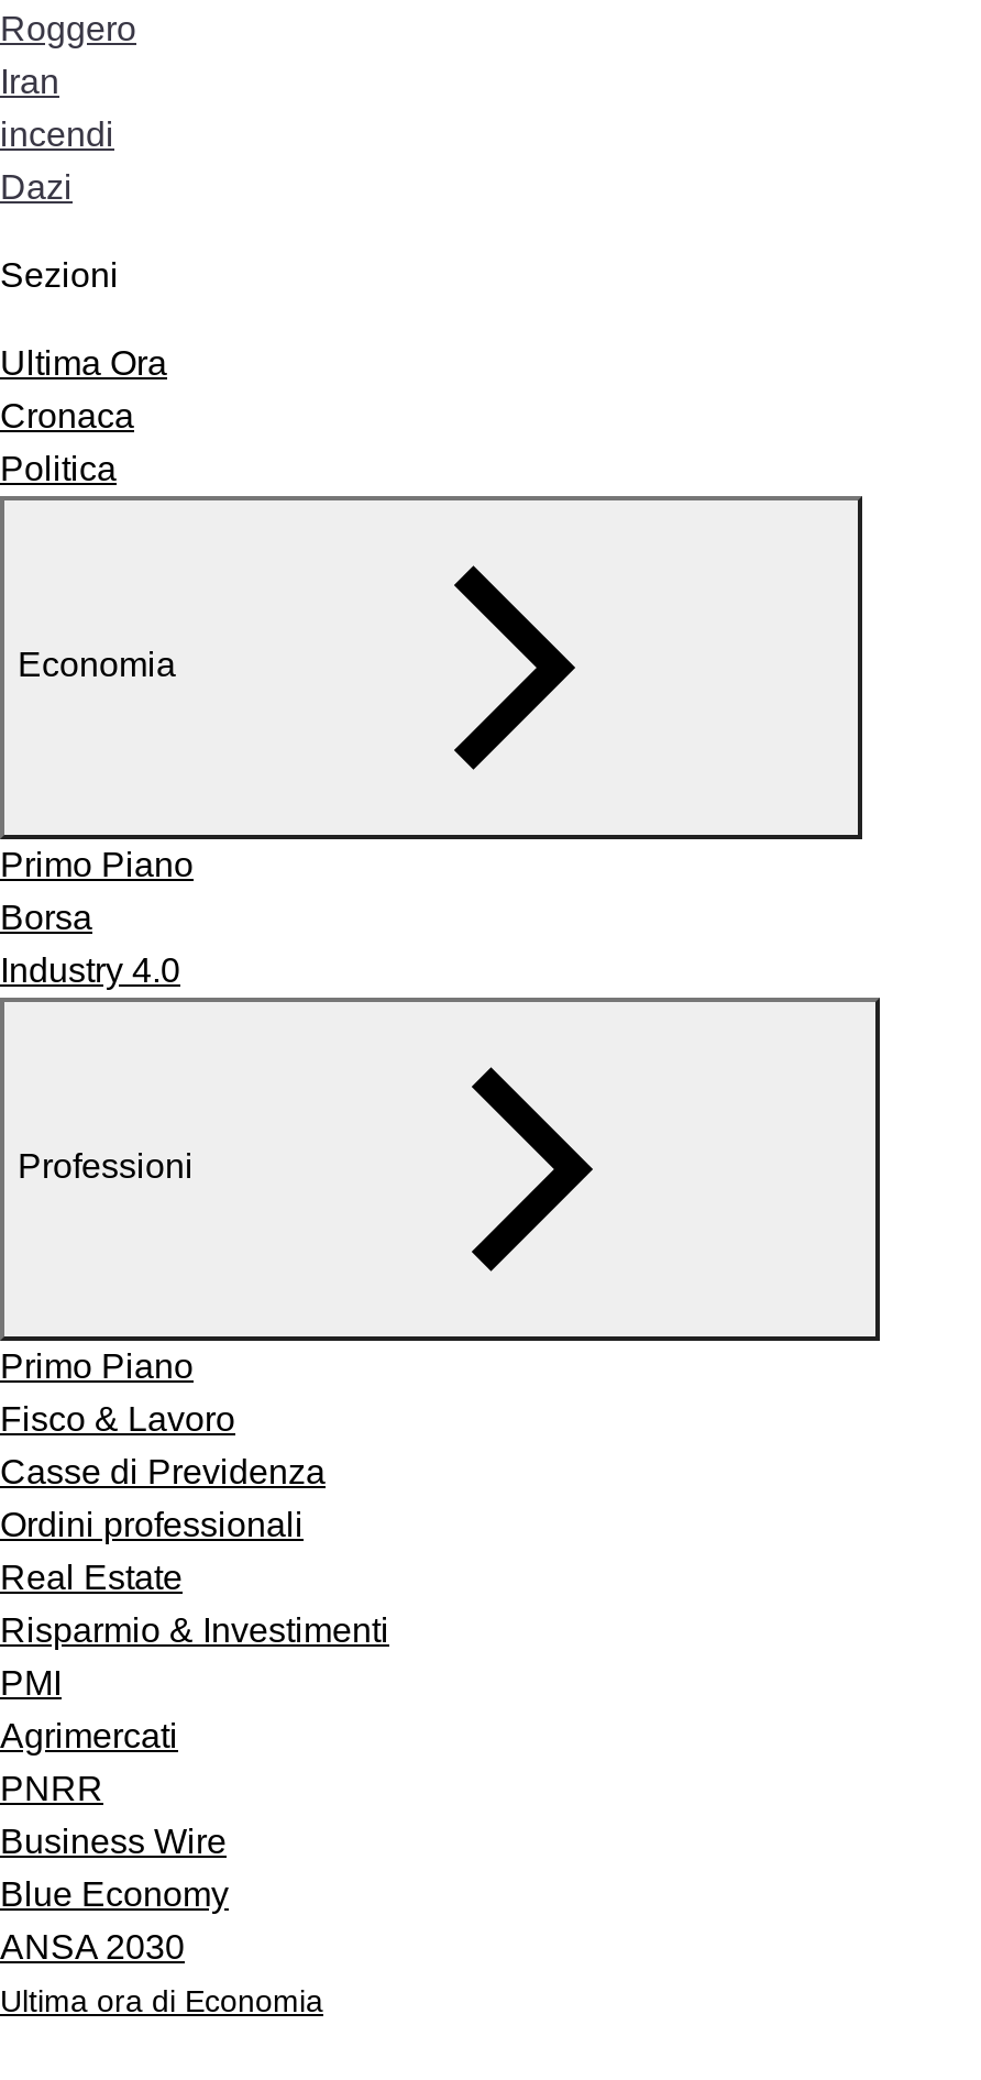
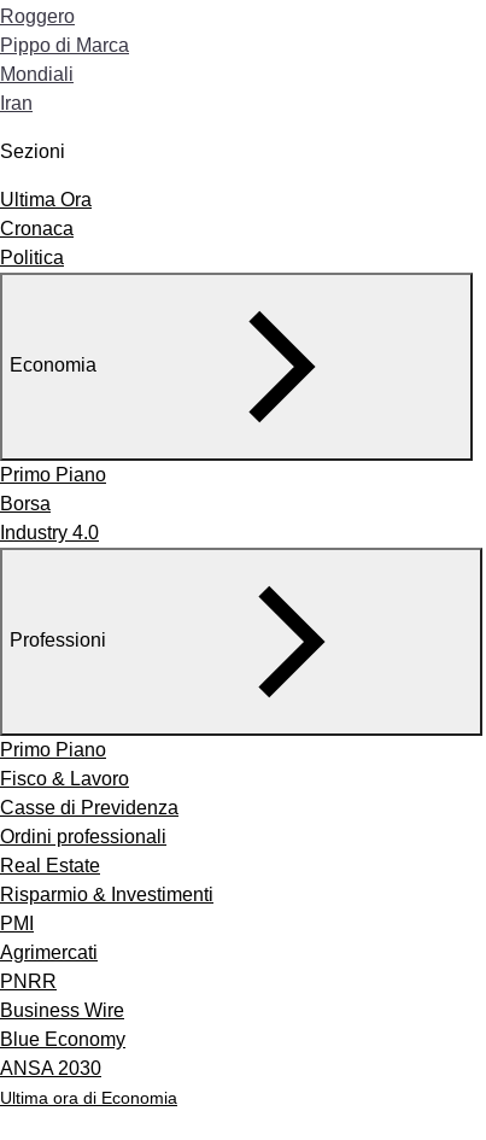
none -> [0,35,129,85] Pippo di Marca | Mondiali
moved [0,63,59,100] -> [0,93,33,114]: Iran
[0,116,114,206] incendi | Dazi -> none

